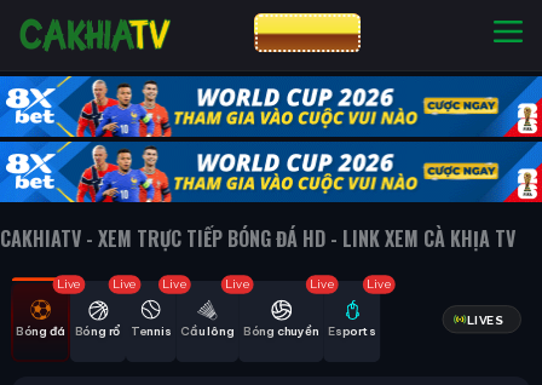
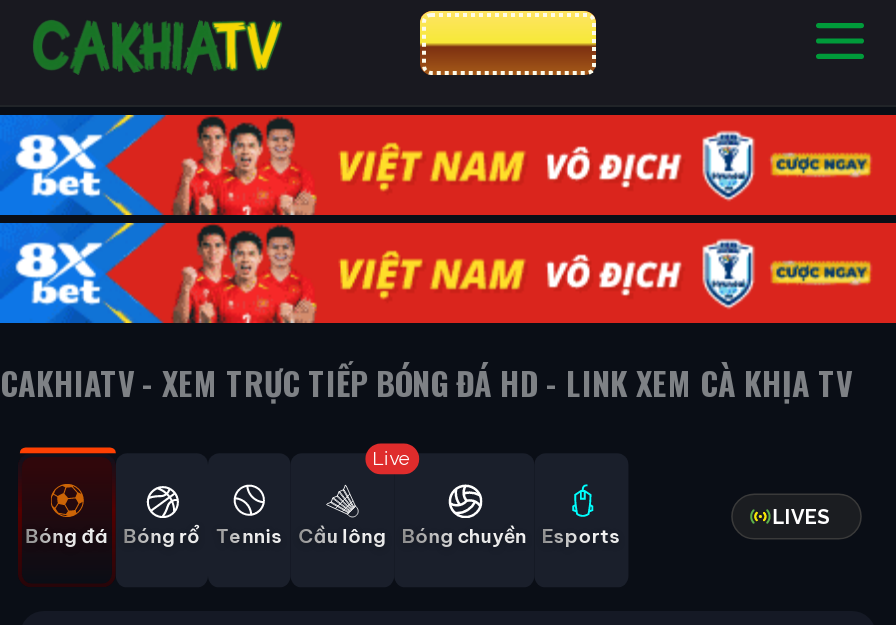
[5,75,538,203] [image] -> [10,113,890,325] [image]
[57,277,81,290] Live -> none
[113,277,137,290] Live -> none
[162,277,187,290] Live -> none
[310,277,334,290] Live -> none
[367,277,391,290] Live -> none

